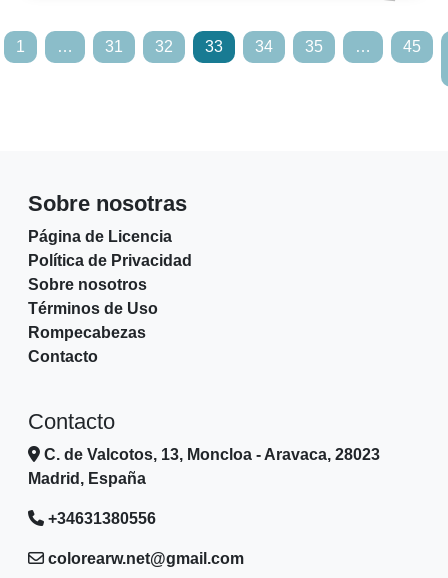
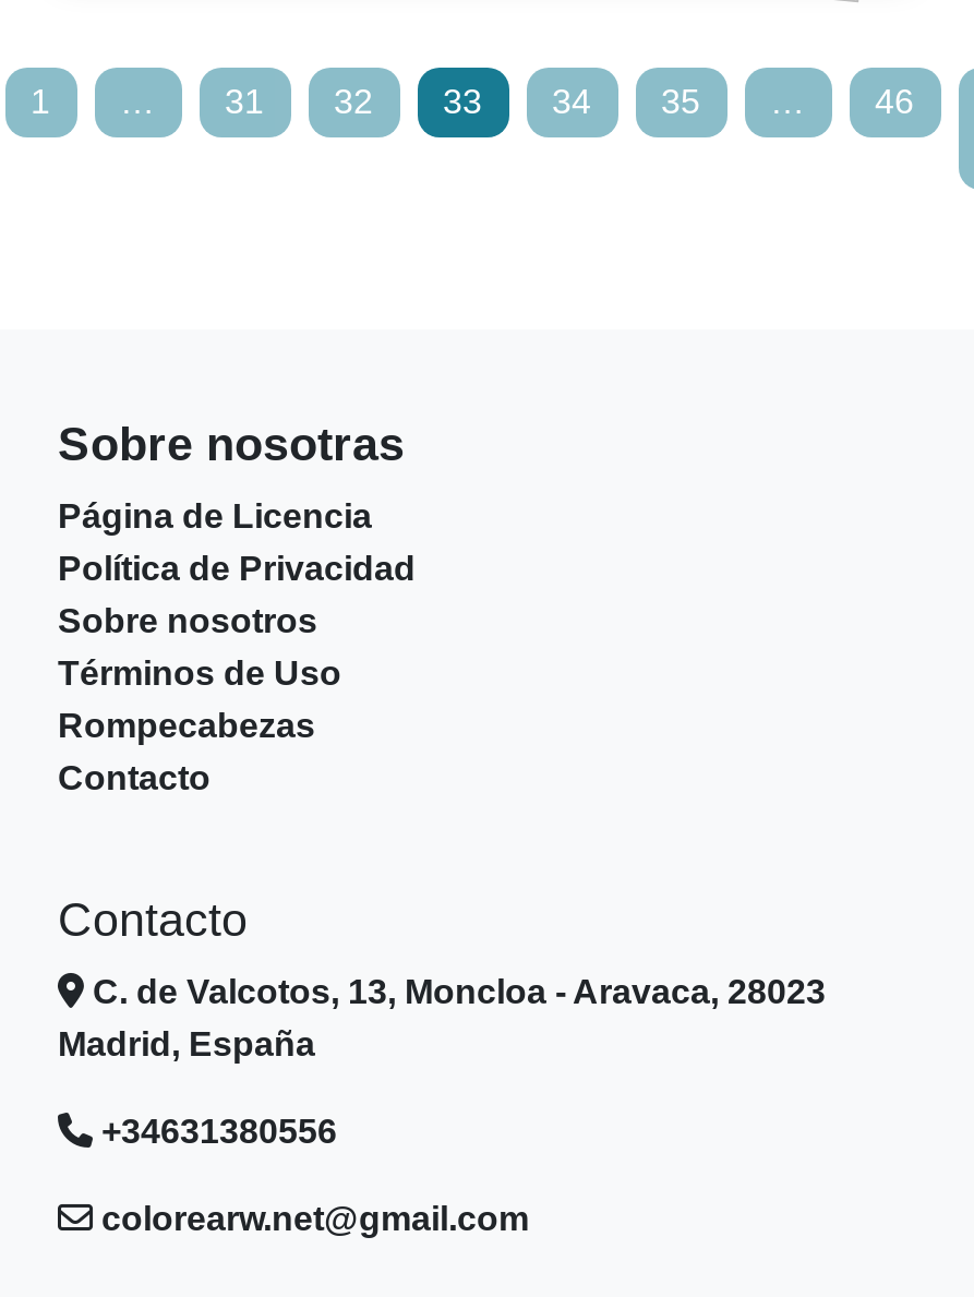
[402,38,420,55] 45 -> [875,83,914,120] 46

